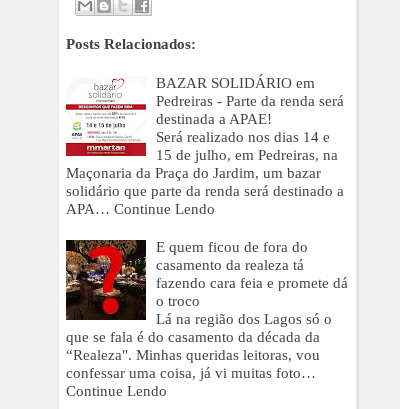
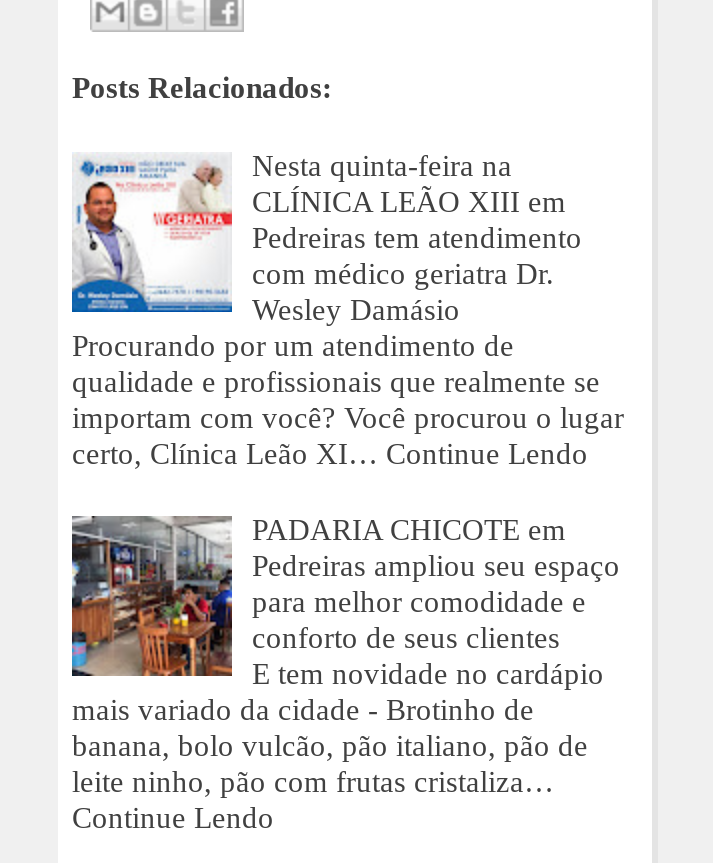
[65,75,344,217] [image] | BAZAR SOLIDÁRIO em | Pedreiras - Parte da renda será | destinada a APAE! | Será realizado nos dias 14 e | 15 de julho, em Pedreiras, na | Maçonaria da Praça do Jardim, um bazar | solidário que parte da renda será destinado a | APA… Continue Lendo -> [70,150,624,470] [image] | Nesta quinta-feira na | CLÍNICA LEÃO XIII em | Pedreiras tem atendimento | com médico geriatra Dr. | Wesley Damásio | Procurando por um atendimento de | qualidade e profissionais que realmente se | importam com você? Você procurou o lugar | certo, Clínica Leão XI… Continue Lendo
[65,239,348,381] [image] | E quem ficou de fora do | casamento da realeza tá | fazendo cara feia e promete dá | o troco | Lá na região dos Lagos só o | que se fala é do casamento da década da | “Realeza". Minhas queridas leitoras, vou | confessar uma coisa, já vi muitas foto… -> [70,514,620,798] [image] | PADARIA CHICOTE em | Pedreiras ampliou seu espaço | para melhor comodidade e | conforto de seus clientes | E tem novidade no cardápio | mais variado da cidade - Brotinho de | banana, bolo vulcão, pão italiano, pão de | leite ninho, pão com frutas cristaliza…

